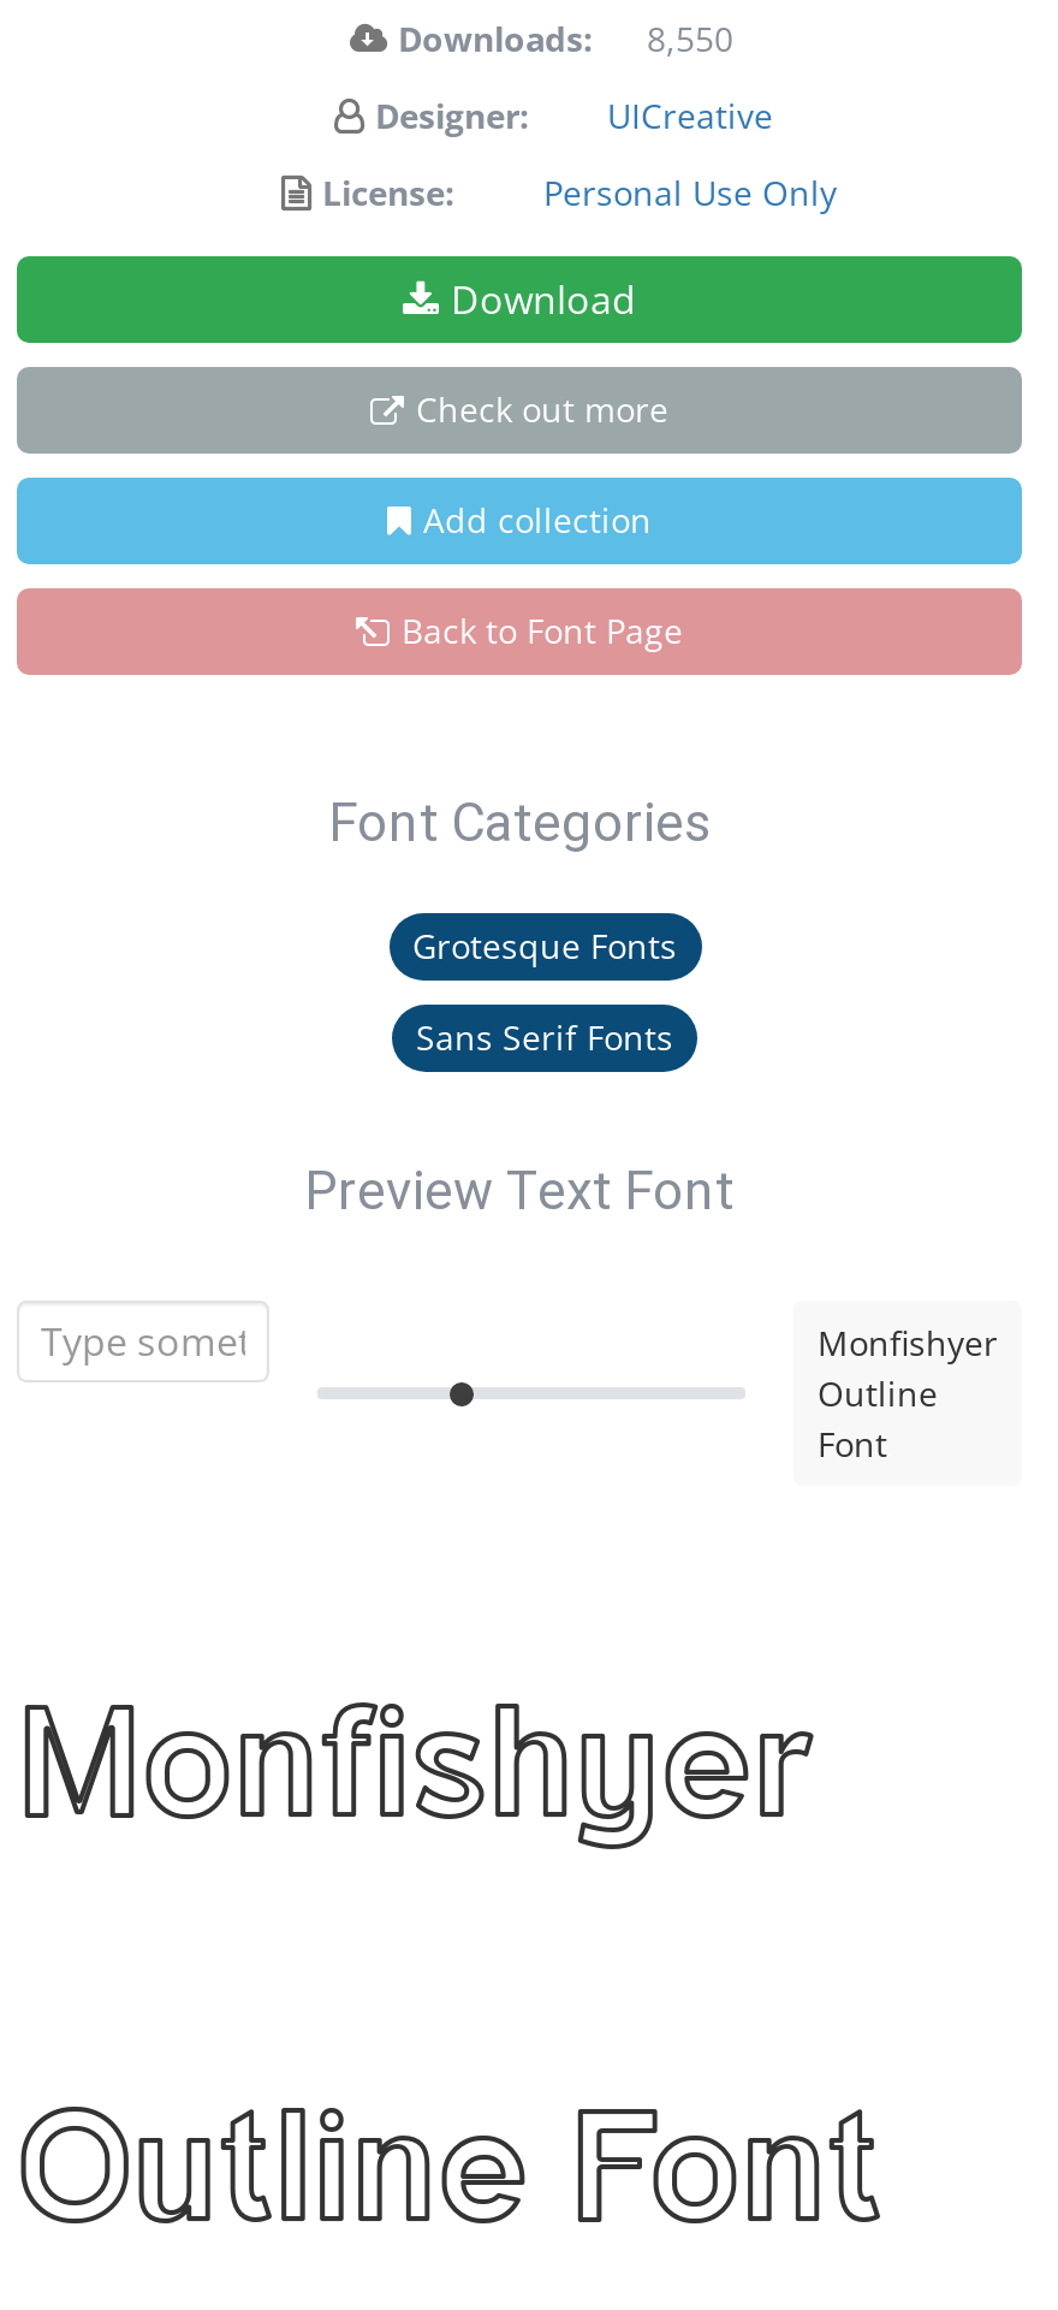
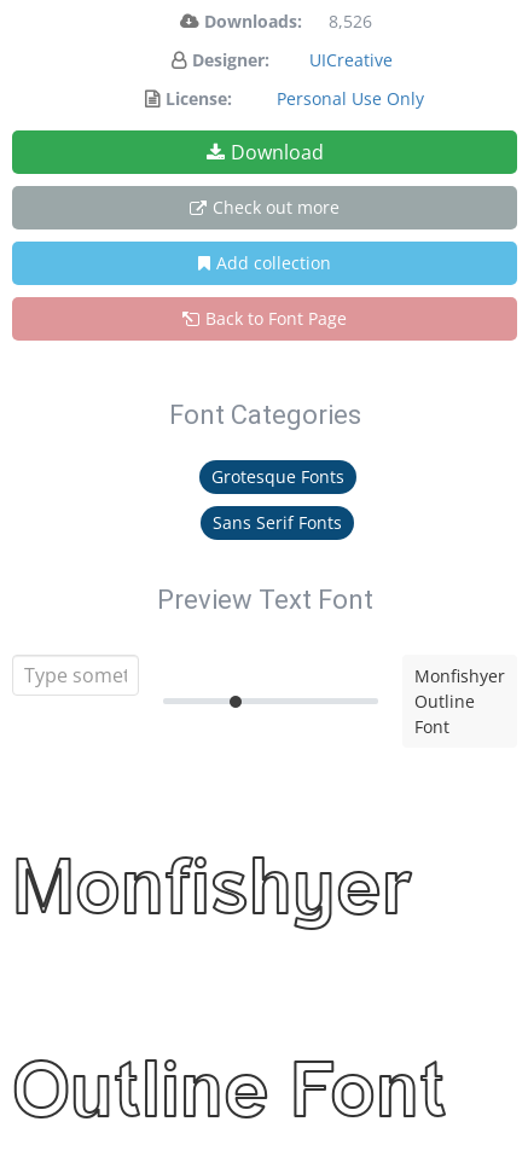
[398,16,733,61] Downloads: 8,550 -> [204,10,372,33] Downloads: 8,526

